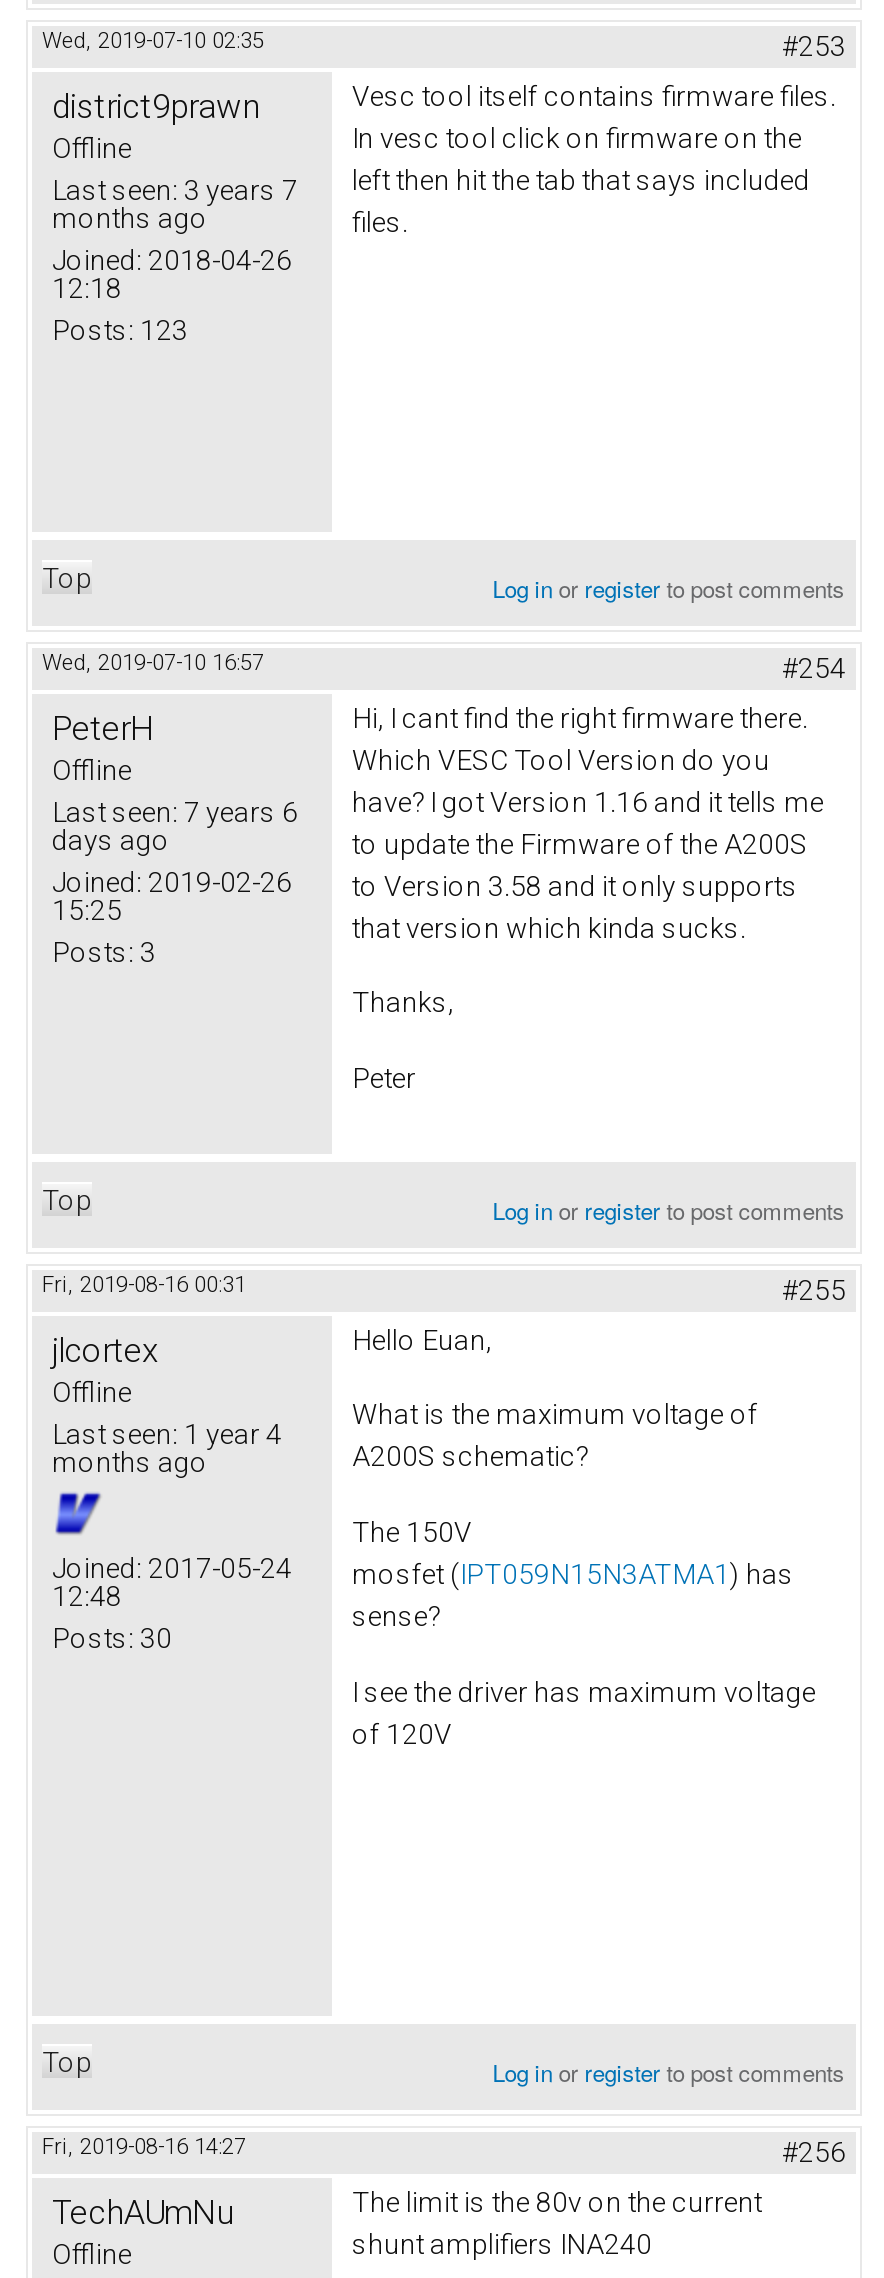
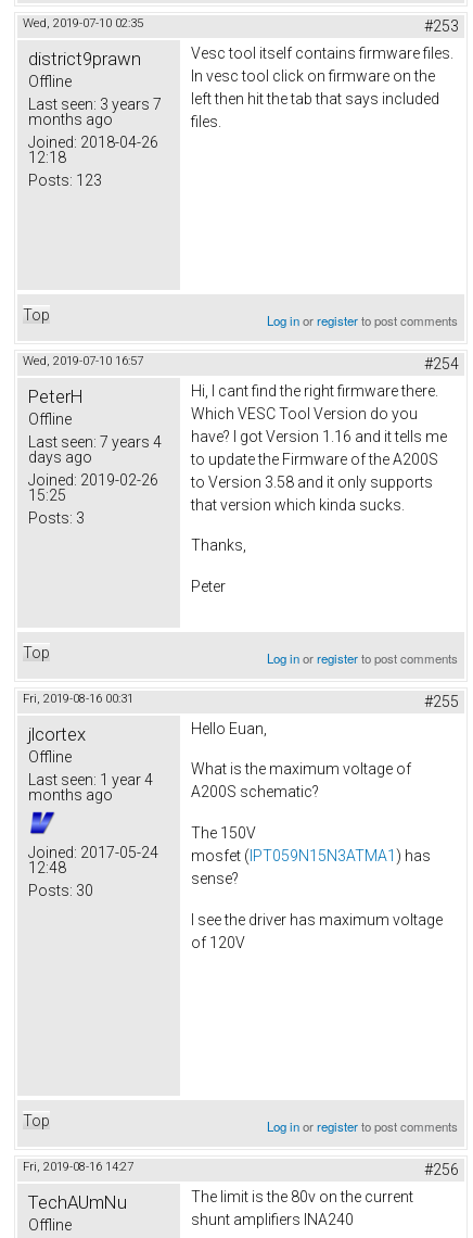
[52,795,298,827] Last seen: 7 years 6 -> [28,433,162,450] Last seen: 7 years 4

